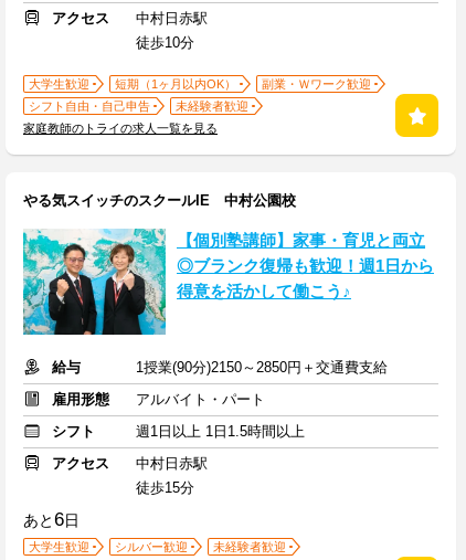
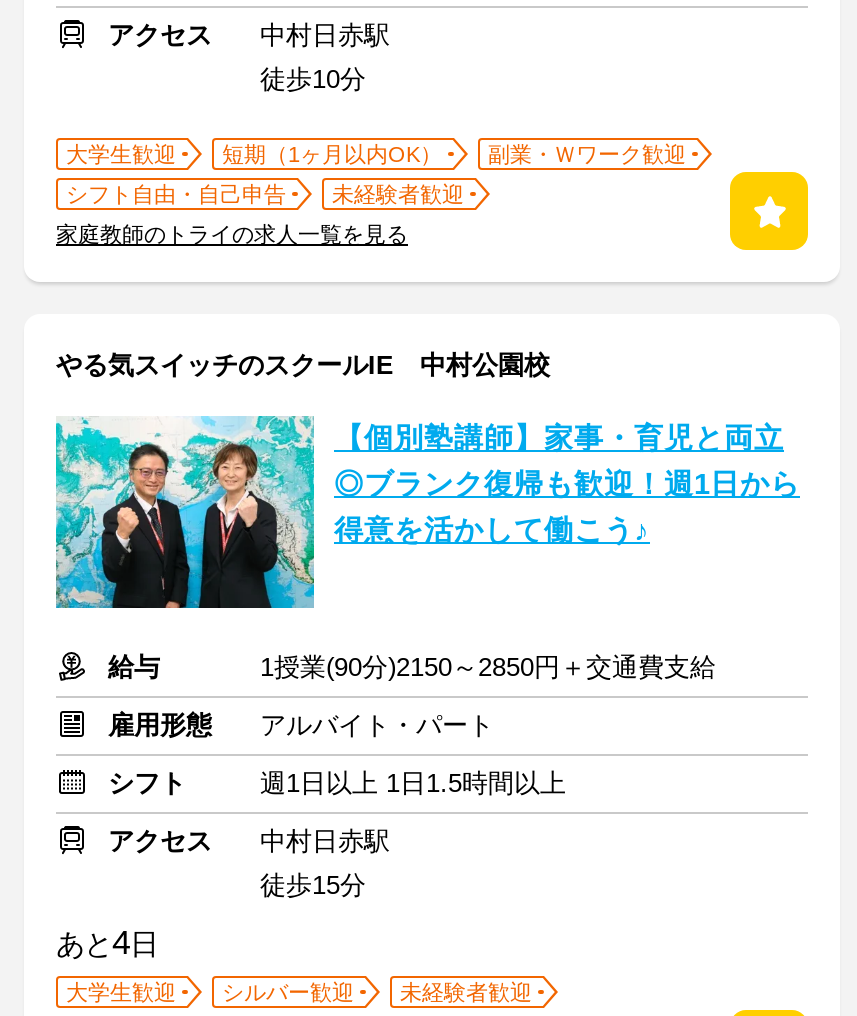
[23,509,80,530] あと6日 -> [56,924,158,962] あと4日

